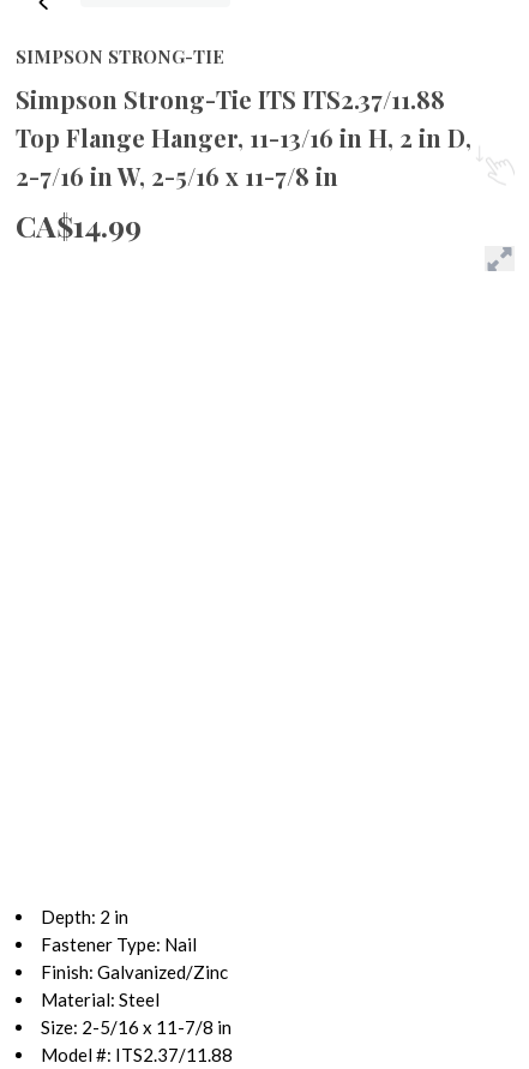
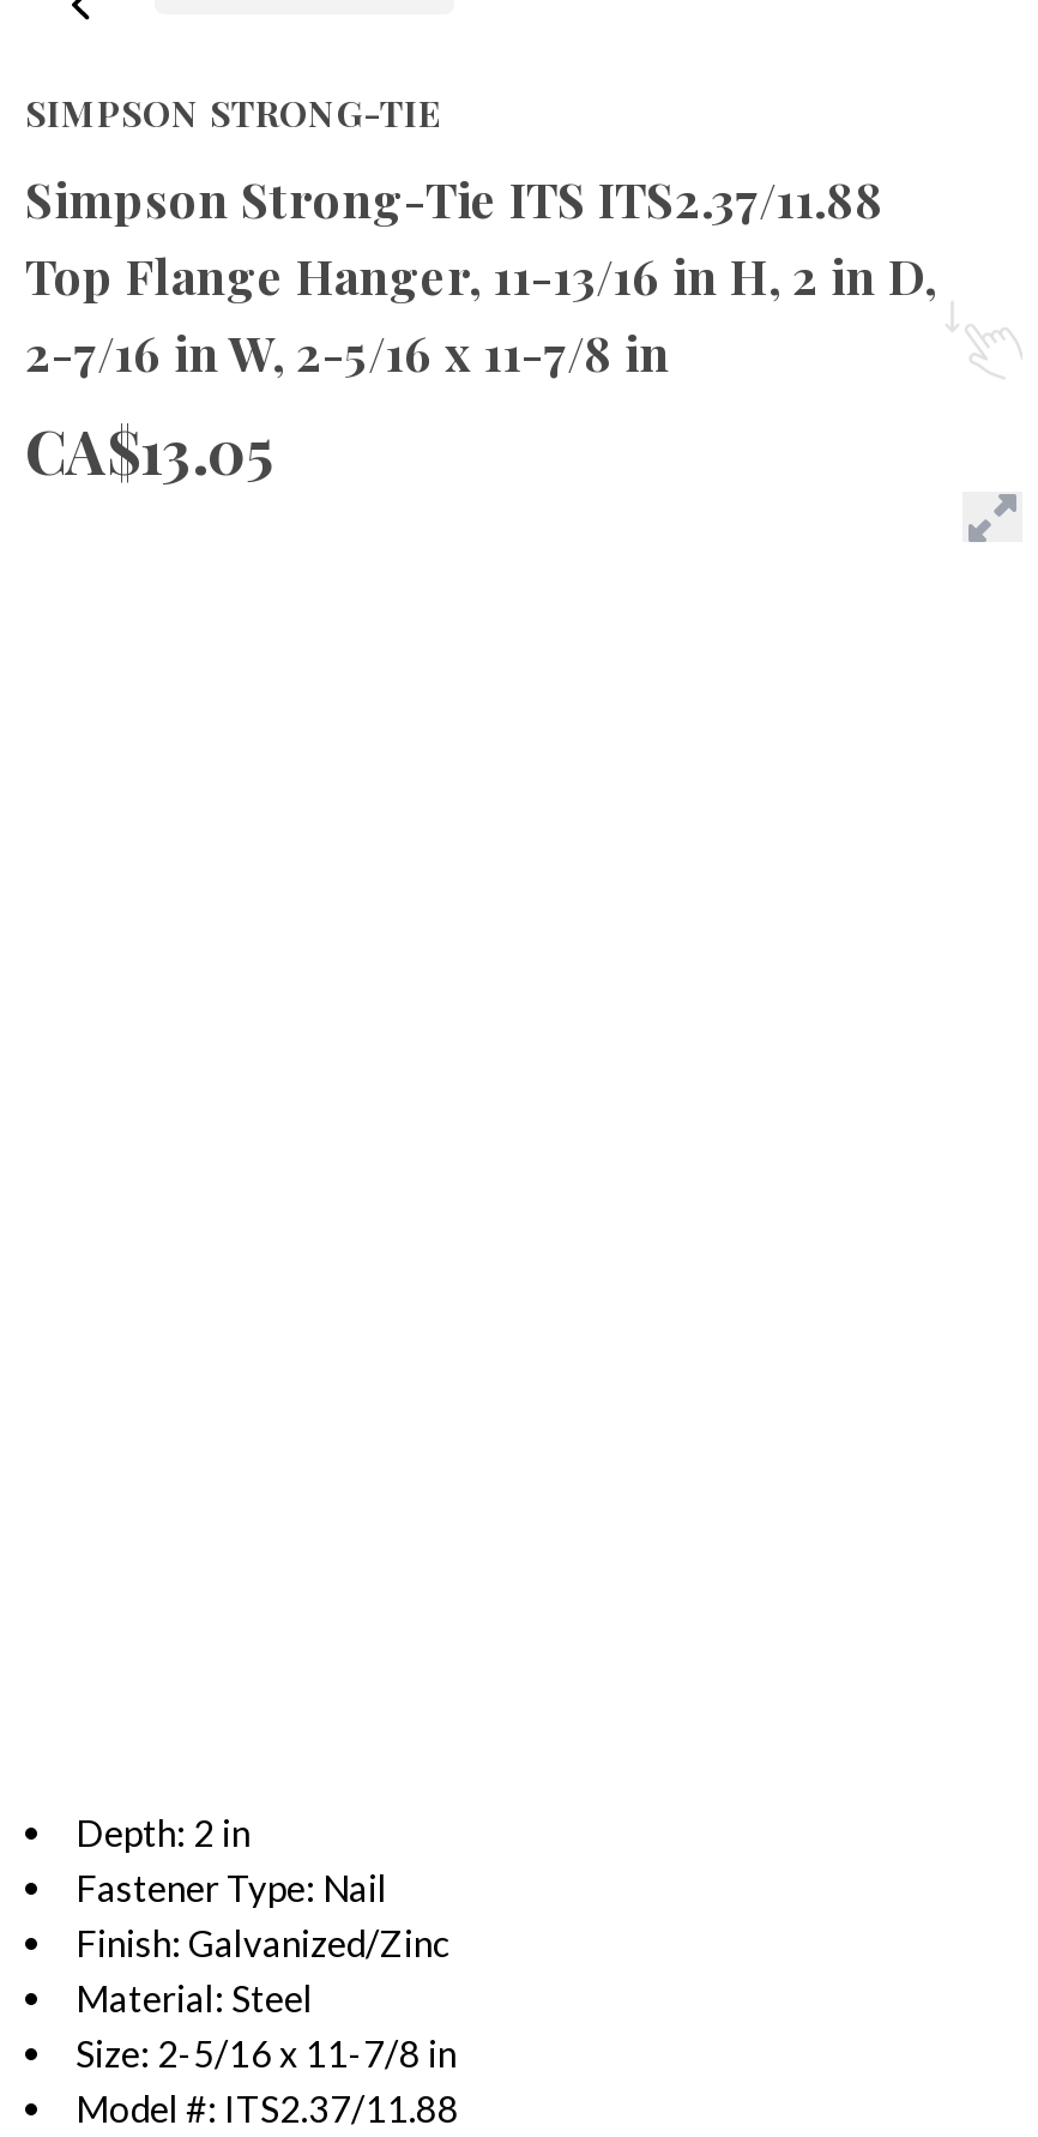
[16,206,142,245] CA$14.99 -> [25,411,274,490] CA$13.05

